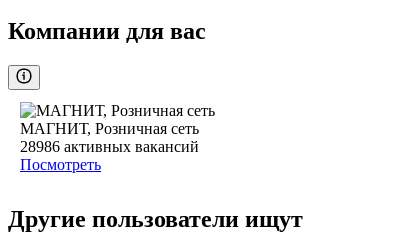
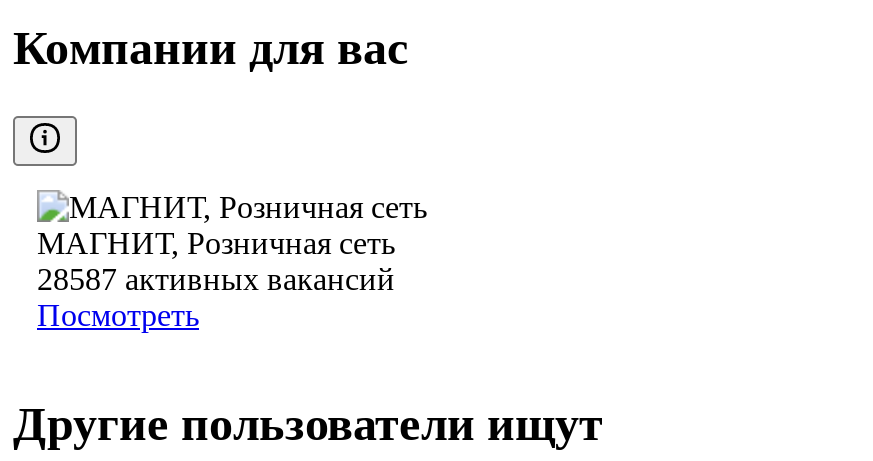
[20,138,199,155] 28986 активных вакансий -> [37,263,395,297] 28587 активных вакансий

